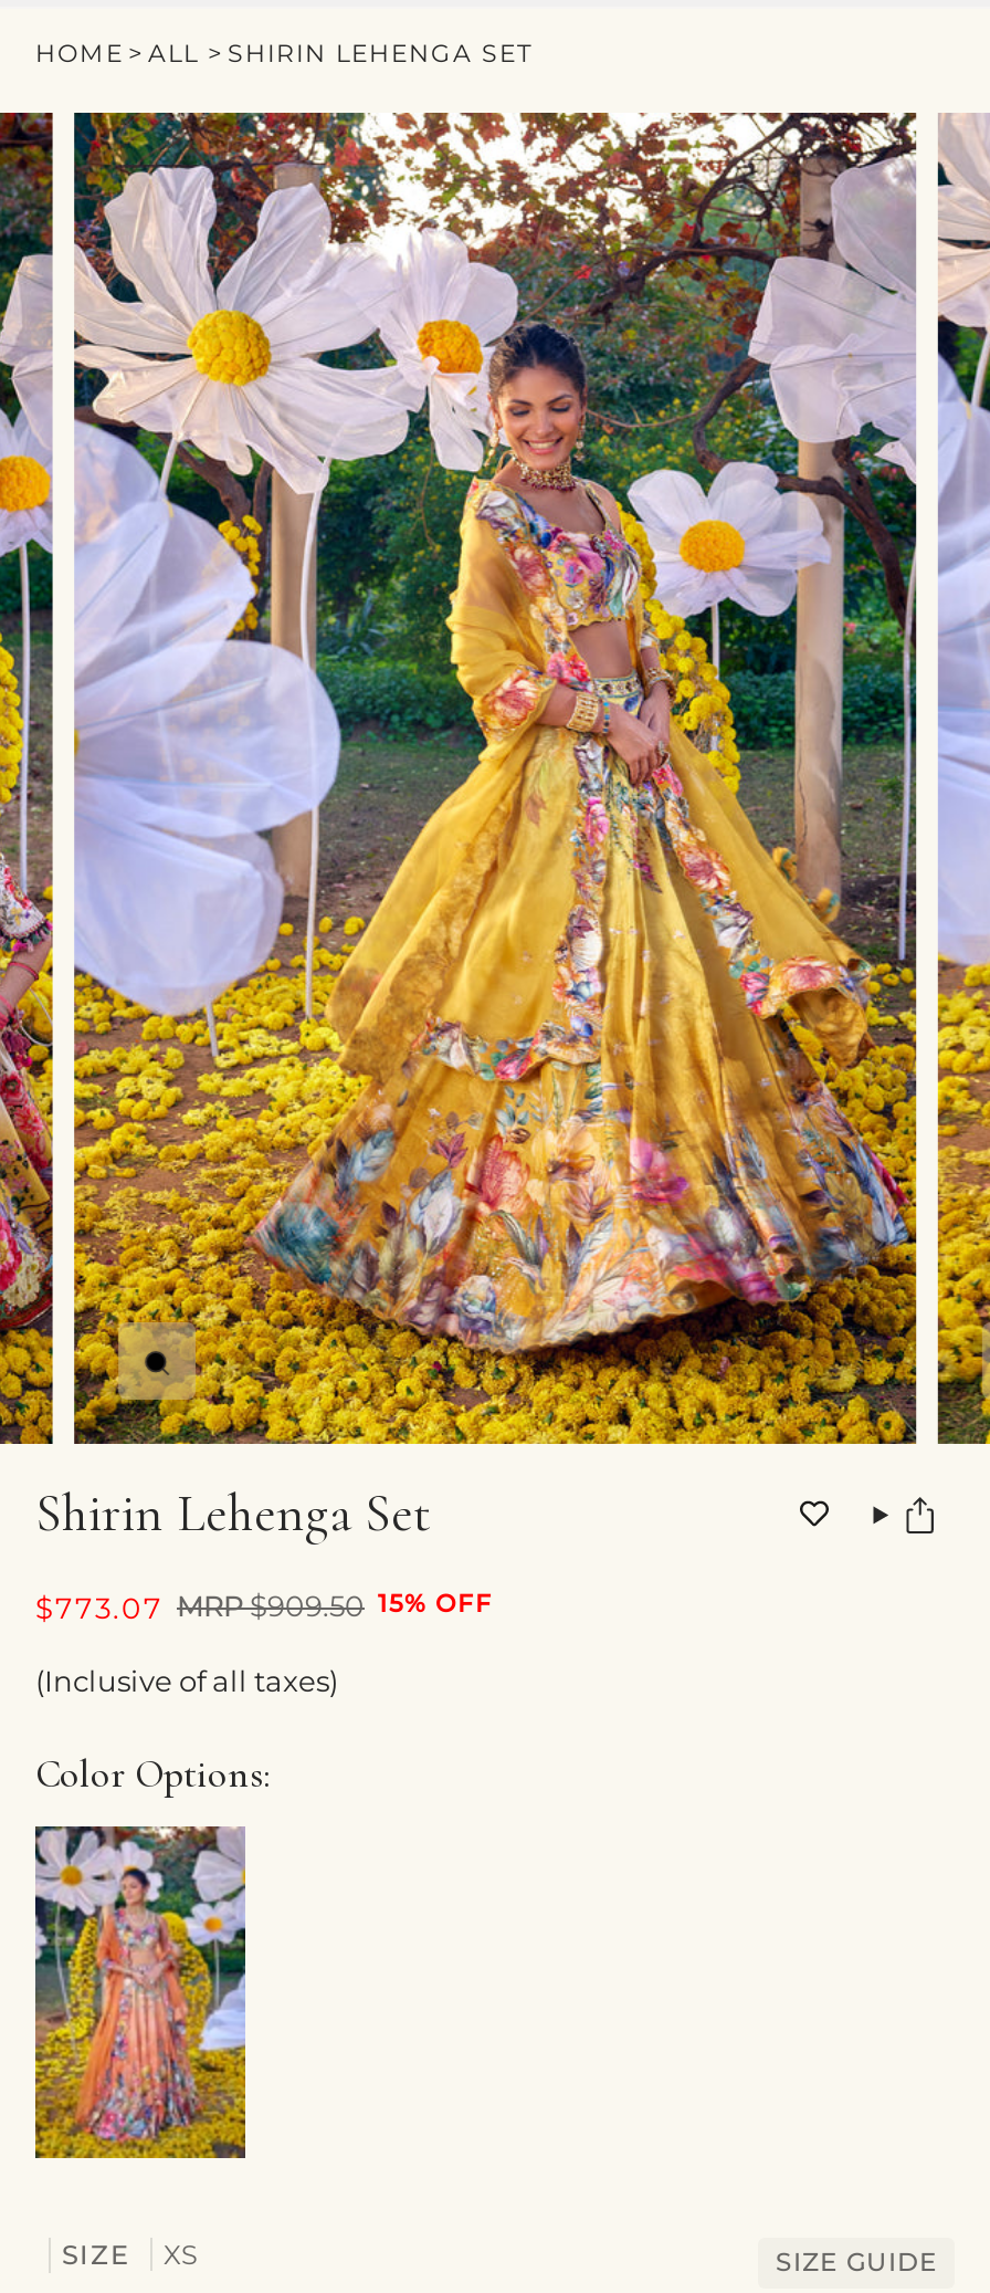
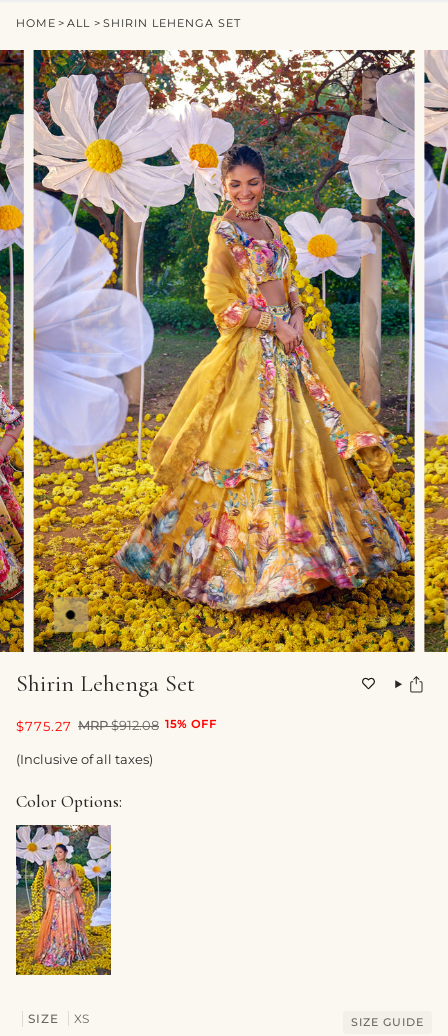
[35,1587,493,1625] $773.07 MRP $909.50 15% OFF -> [16,717,217,734] $775.27 MRP $912.08 15% OFF

